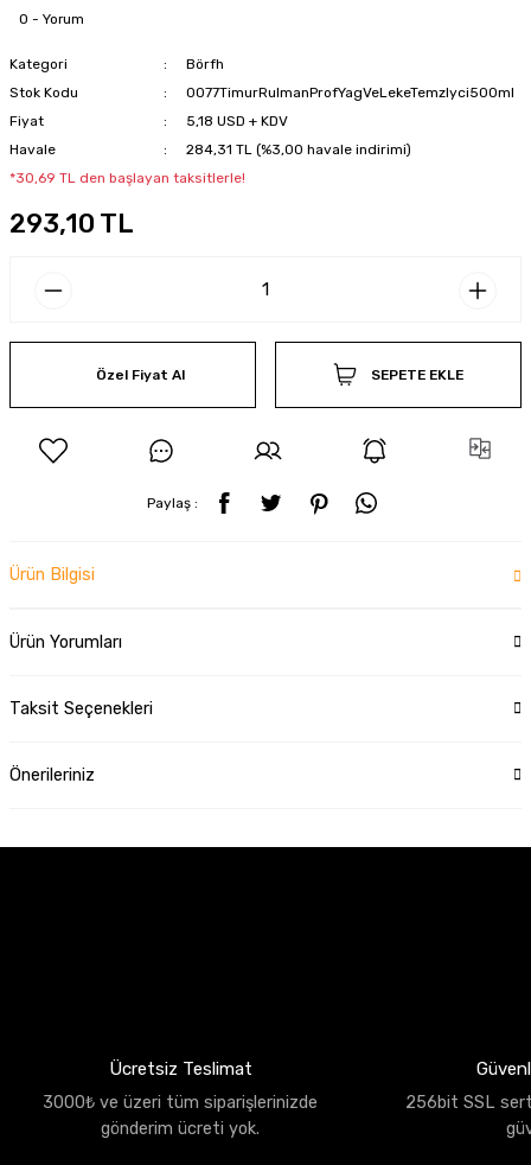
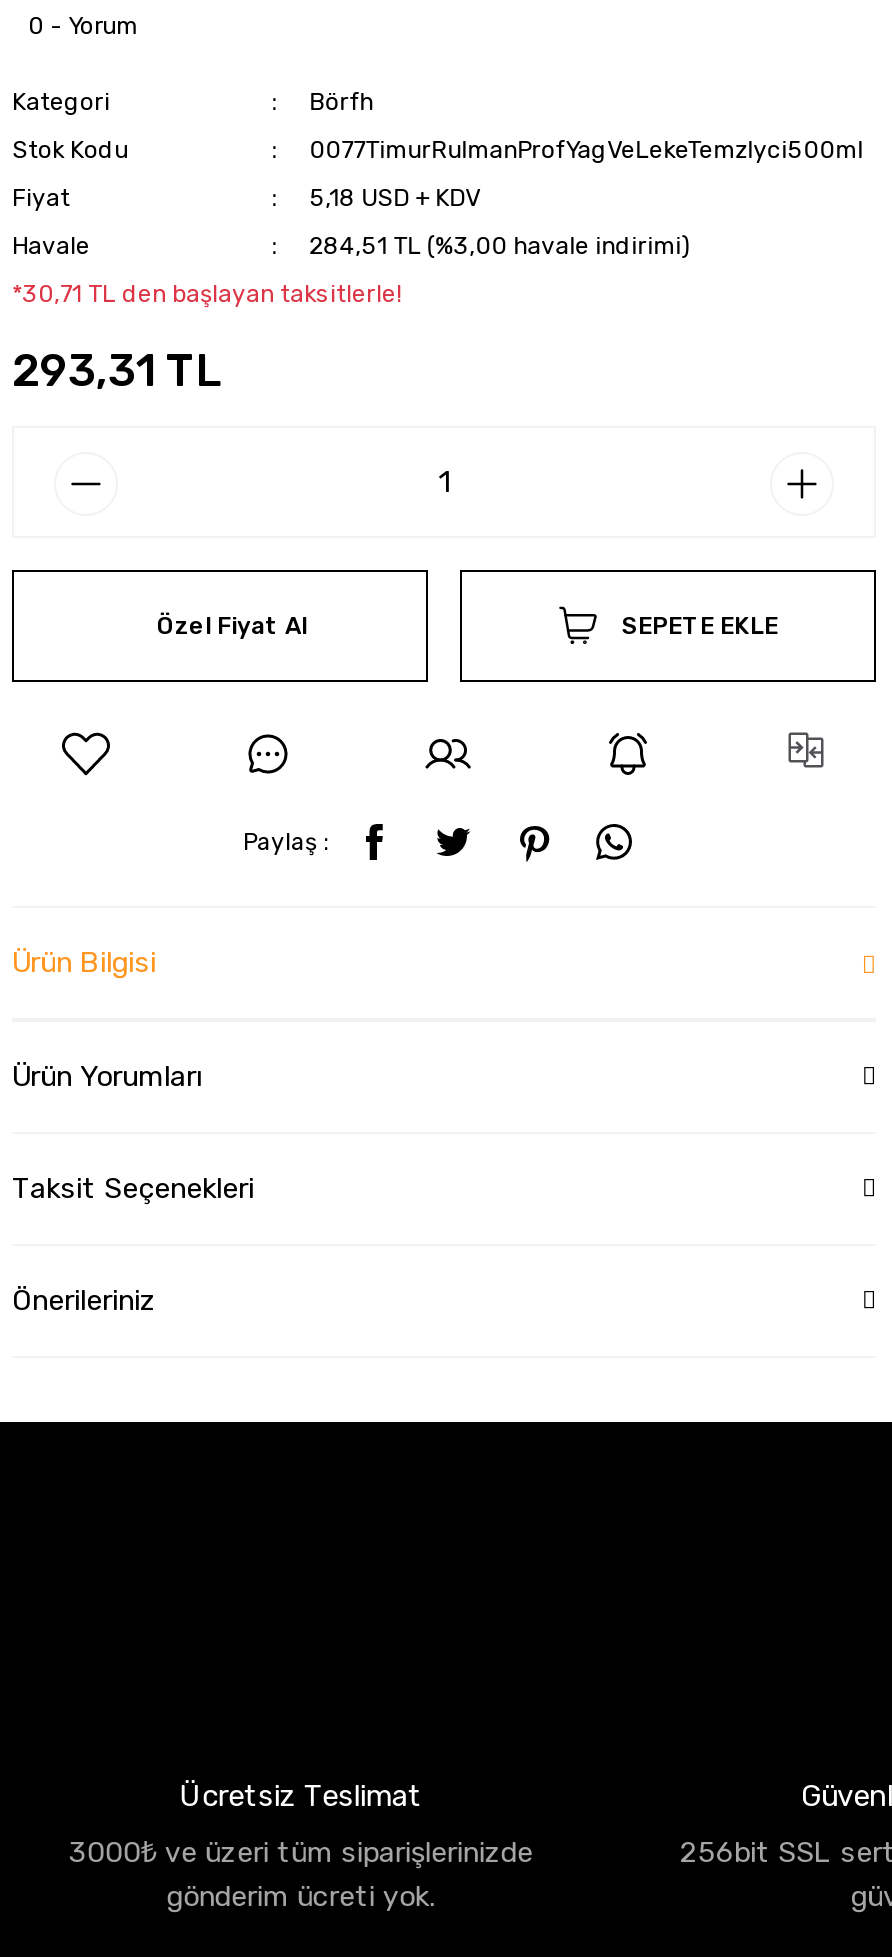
[186,141,411,158] 284,31 TL (%3,00 havale indirimi) -> [309,232,689,260] 284,51 TL (%3,00 havale indirimi)
[9,170,245,186] *30,69 TL den başlayan taksitlerle! -> [12,280,402,308] *30,71 TL den başlayan taksitlerle!
[9,208,134,240] 293,10 TL -> [12,344,224,398] 293,31 TL

